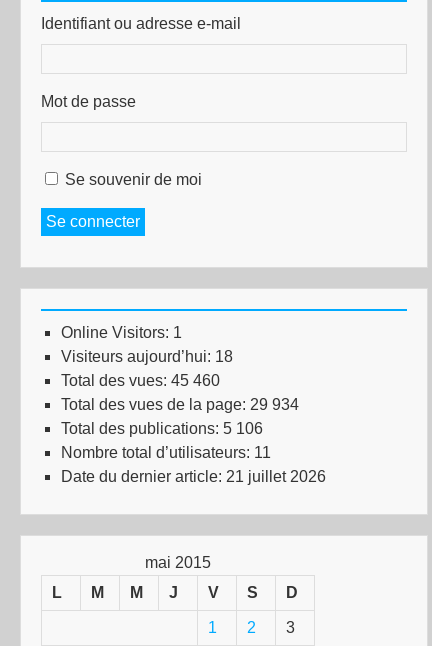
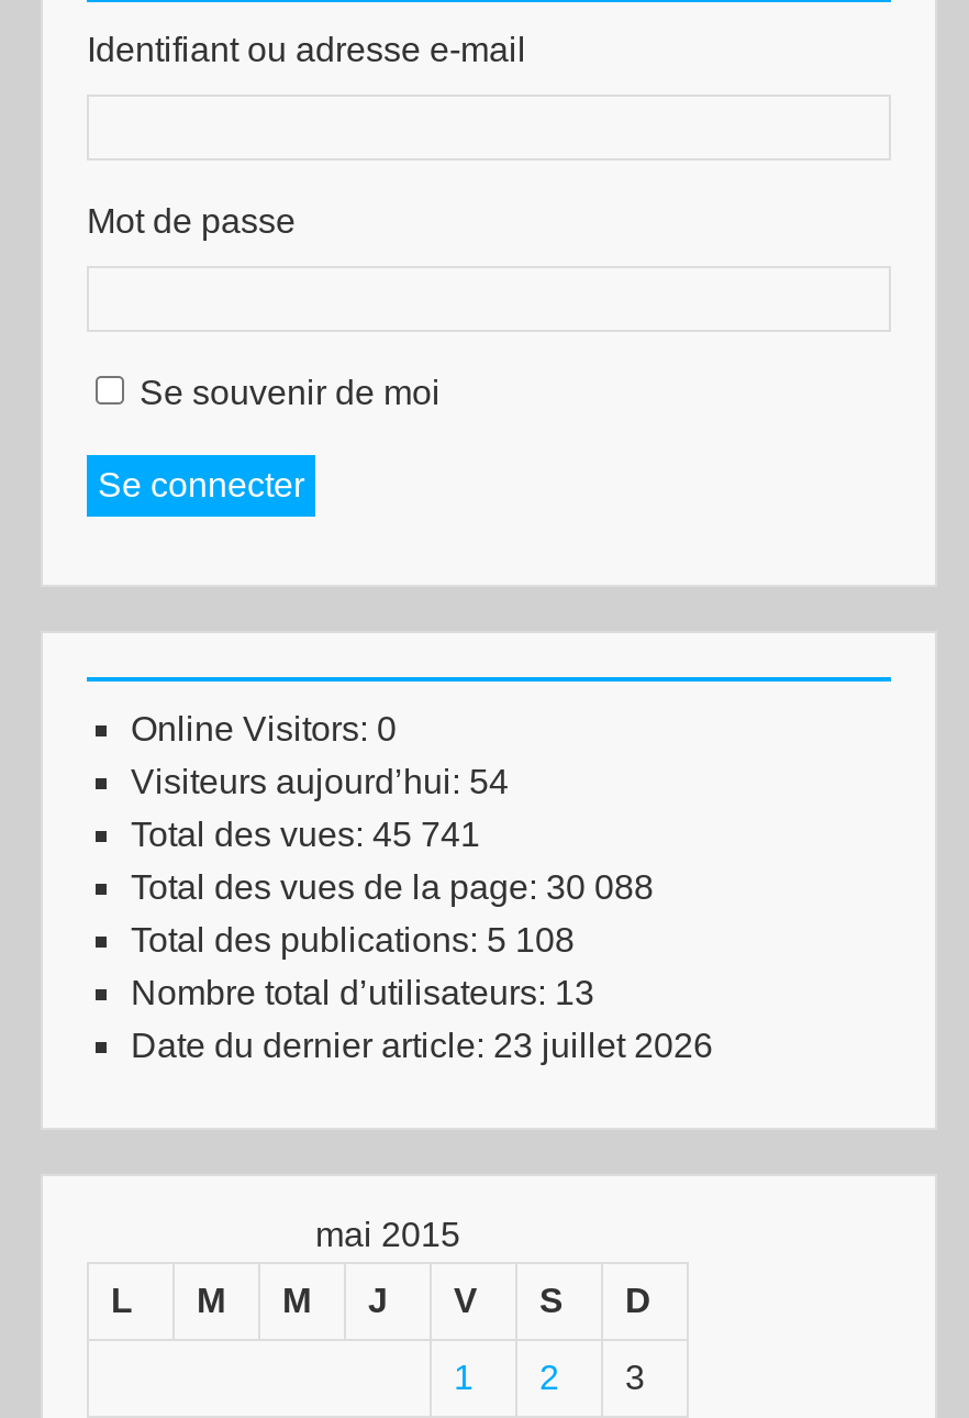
[61,324,182,341] Online Visitors: 1 -> [131,710,397,748] Online Visitors: 0
[61,348,233,365] Visiteurs aujourd’hui: 18 -> [131,763,509,800] Visiteurs aujourd’hui: 54
[61,372,220,389] Total des vues: 45 460 -> [131,816,480,853] Total des vues: 45 741
[61,396,299,413] Total des vues de la page: 29 934 -> [131,869,654,906] Total des vues de la page: 30 088
[61,420,263,437] Total des publications: 5 106 -> [131,921,575,959] Total des publications: 5 108
[61,444,271,461] Nombre total d’utilisateurs: 11 -> [131,974,594,1012] Nombre total d’utilisateurs: 13
[61,468,326,485] Date du dernier article: 21 juillet 2026 -> [131,1027,713,1064] Date du dernier article: 23 juillet 2026

